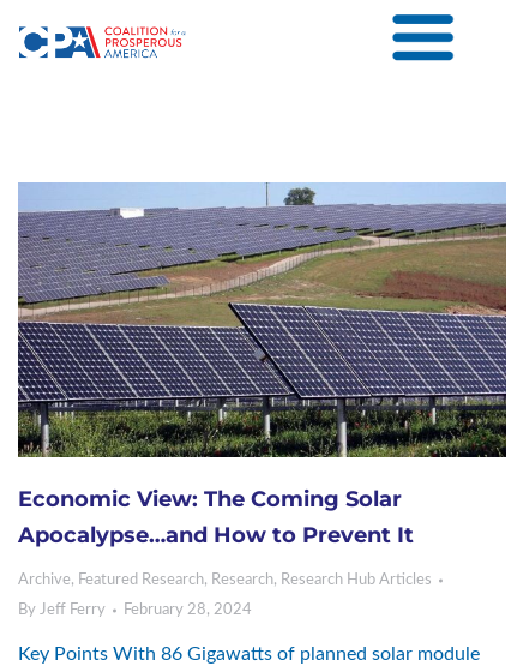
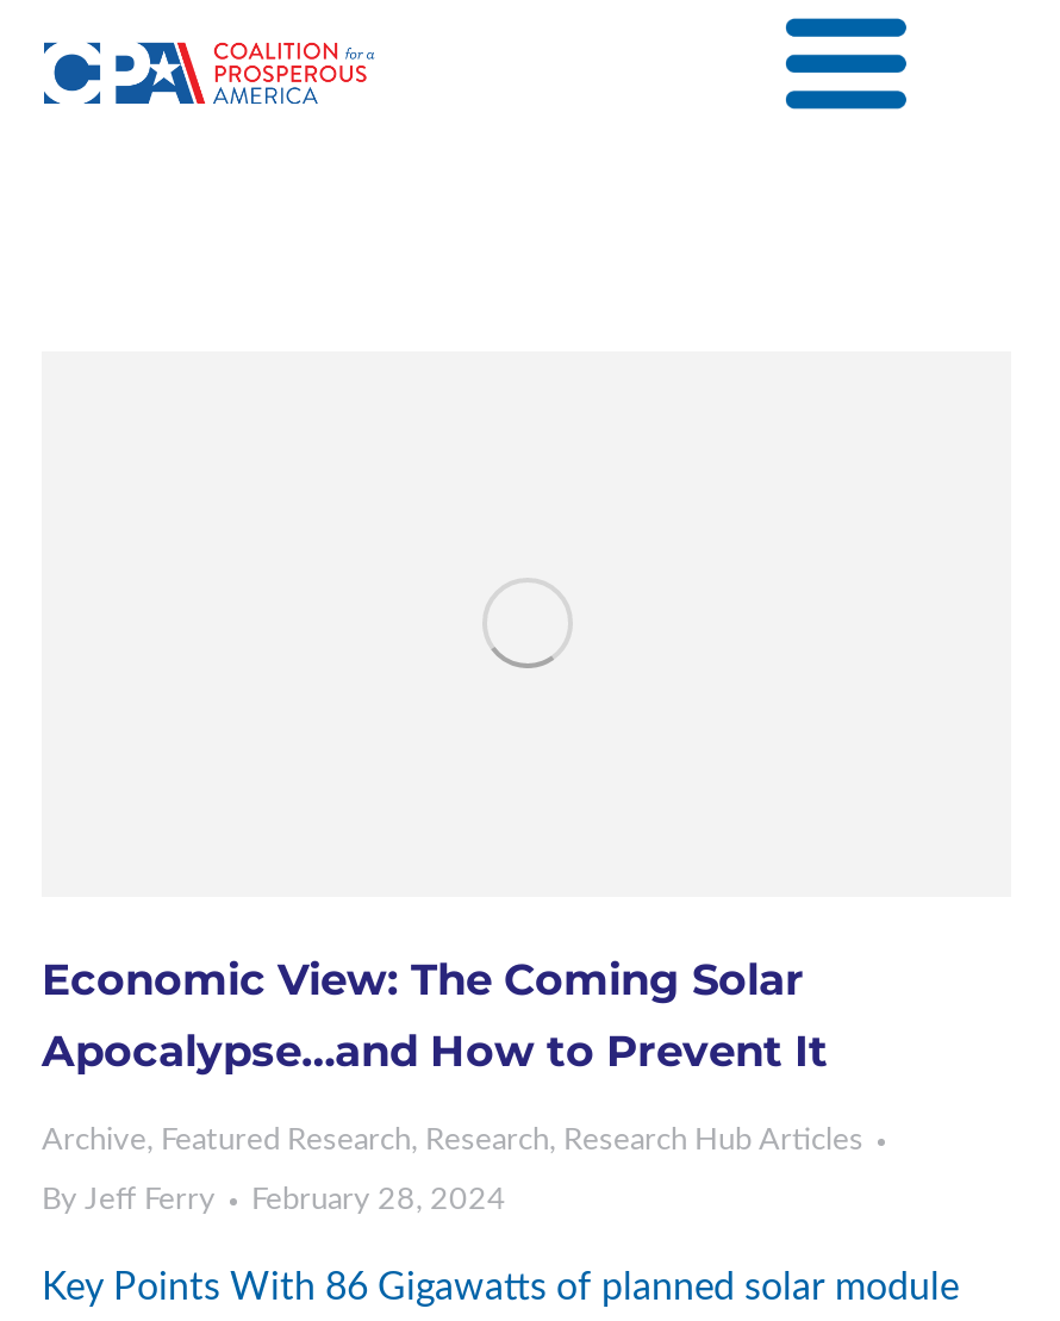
[17,182,507,458] [image] -> none

